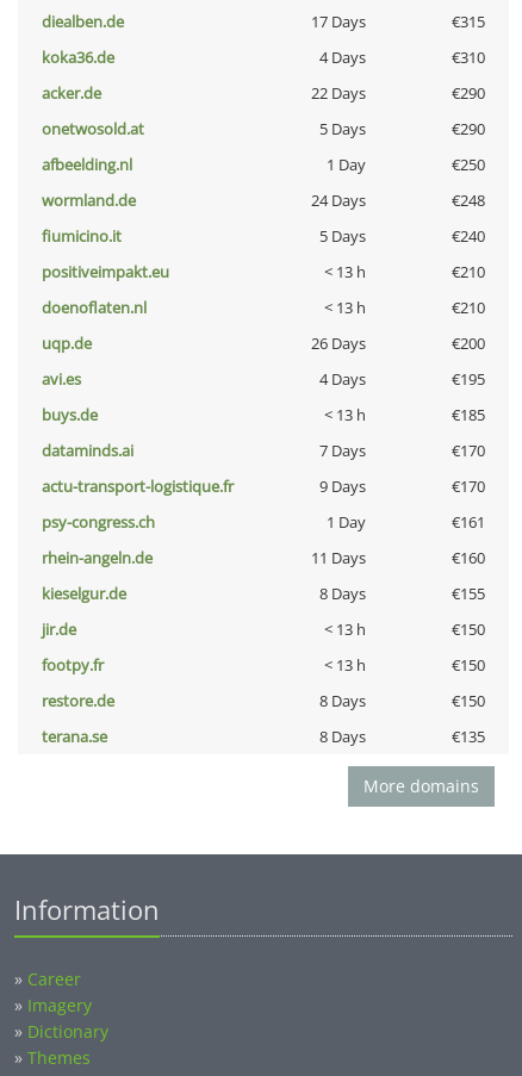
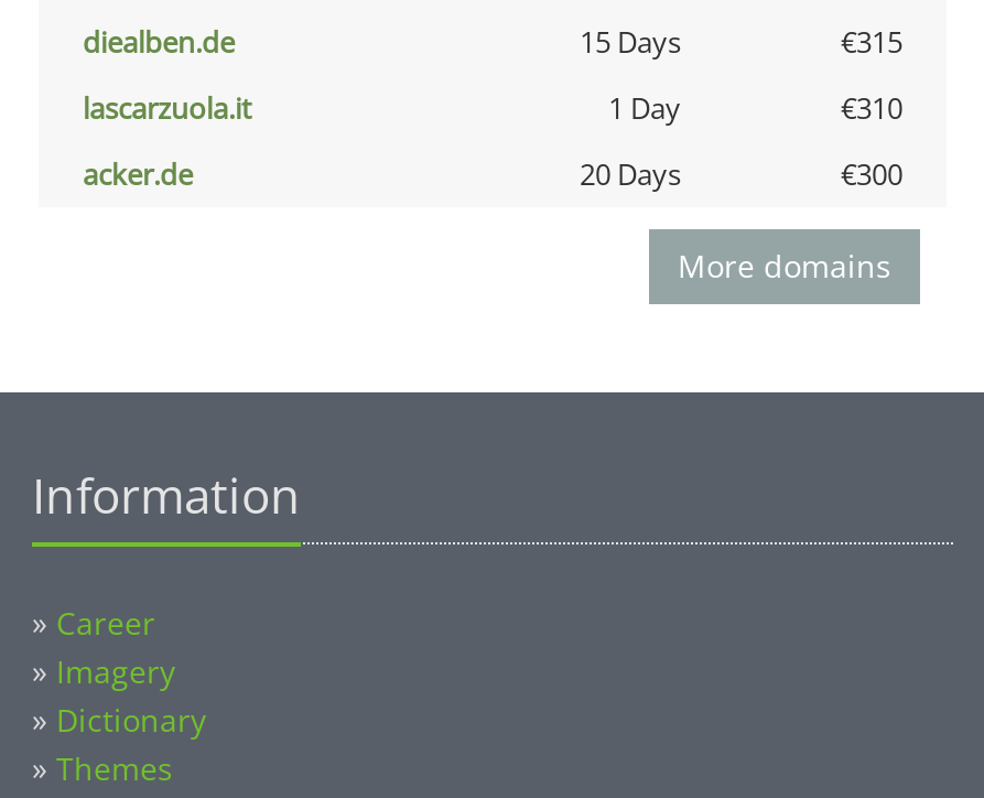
[310,10,365,32] 17 Days -> [580,21,681,61] 15 Days
[42,46,365,67] koka36.de | 4 Days -> [83,87,681,127] lascarzuola.it | 1 Day
[42,82,485,747] 22 Days | €290 | onetwosold.at | 5 Days | €290 | afbeelding.nl | 1 Day | €250 | wormland.de | 24 Days | €248 | fiumicino.it | 5 Days | €240 | positiveimpakt.eu | < 13 h | €210 | doenoflaten.nl | < 13 h | €210 | uqp.de | 26 Days | €200 | avi.es | 4 Days | €195 | buys.de | < 13 h | €185 | dataminds.ai | 7 Days | €170 | actu-transport-logistique.fr | 9 Days | €170 | psy-congress.ch | 1 Day | €161 | rhein-angeln.de | 11 Days | €160 | kieselgur.de | 8 Days | €155 | jir.de | < 13 h | €150 | footpy.fr | < 13 h | €150 | restore.de | 8 Days | €150 | terana.se | 8 Days | €135 -> [580,153,902,193] 20 Days | €300

